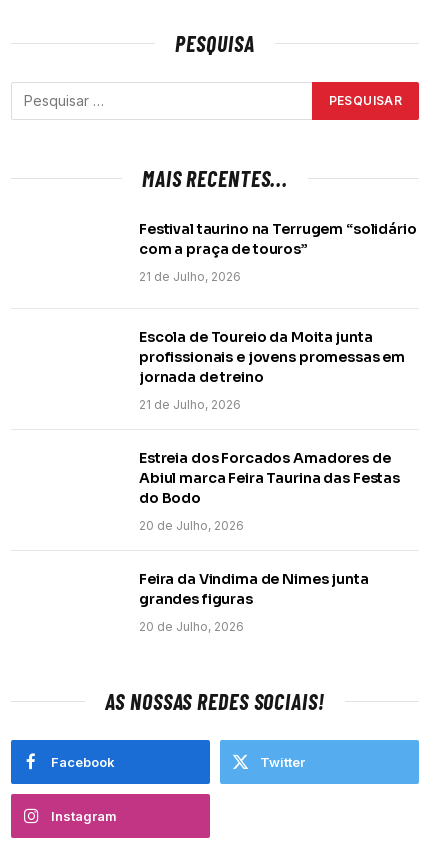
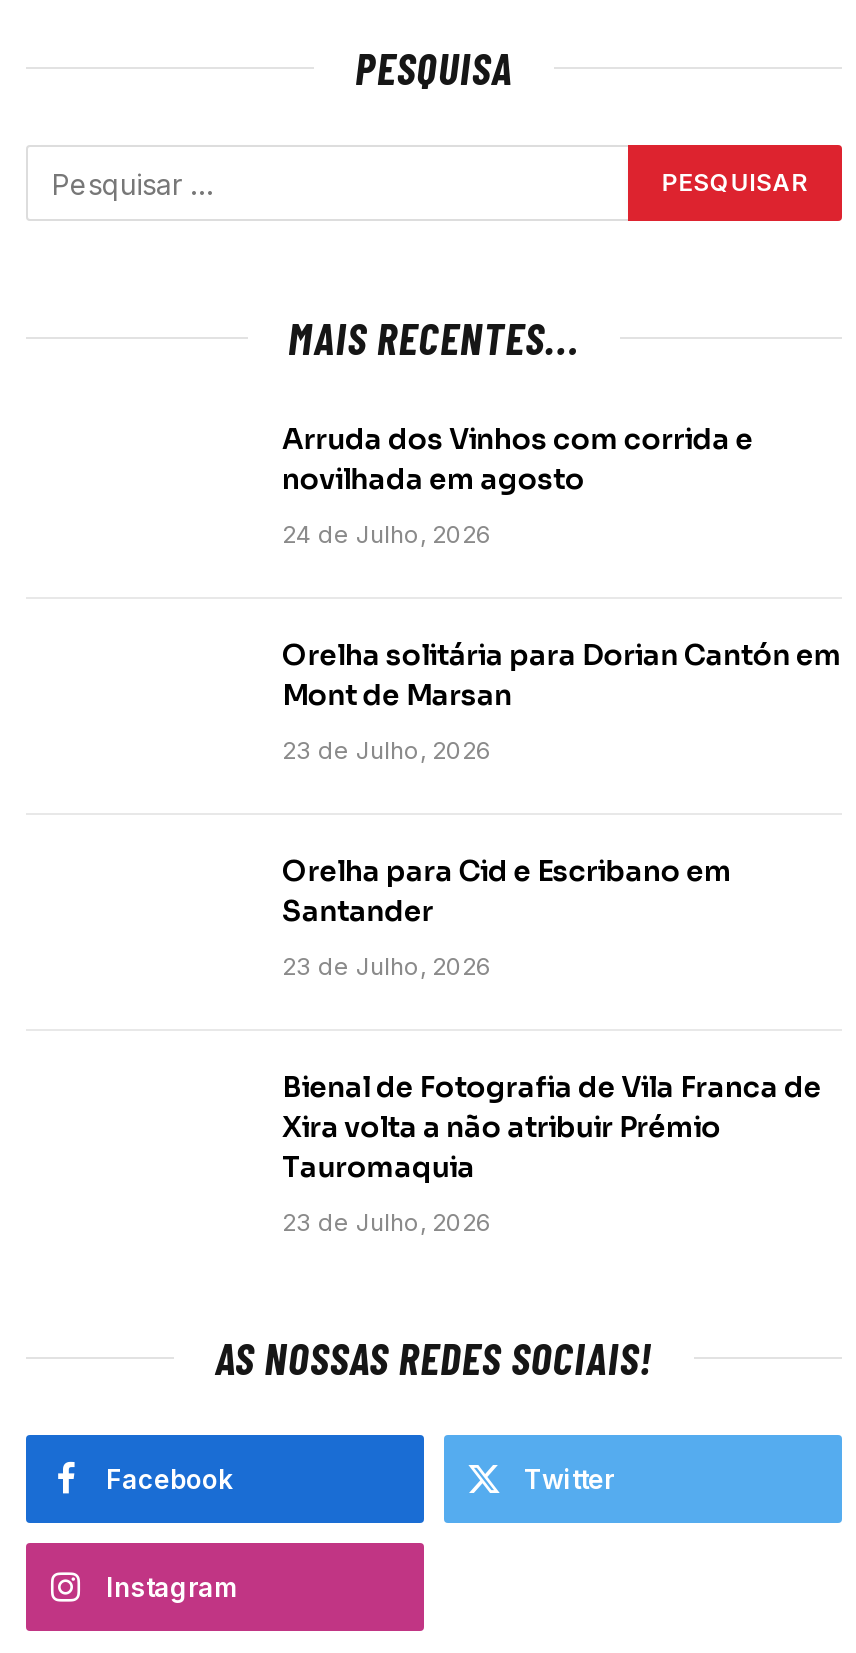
[139,220,416,258] Festival taurino na Terrugem “solidário | com a praça de touros” -> [282,421,753,497] Arruda dos Vinhos com corrida e | novilhada em agosto
[139,269,241,284] 21 de Julho, 2026 -> [282,519,492,549] 24 de Julho, 2026
[139,328,405,386] Escola de Toureio da Moita junta | profissionais e jovens promessas em | jornada de treino -> [282,637,841,713] Orelha solitária para Dorian Cantón em | Mont de Marsan
[139,397,241,412] 21 de Julho, 2026 -> [282,735,492,765] 23 de Julho, 2026
[139,449,400,507] Estreia dos Forcados Amadores de | Abiul marca Feira Taurina das Festas | do Bodo -> [282,853,732,929] Orelha para Cid e Escribano em | Santander
[139,518,244,533] 20 de Julho, 2026 -> [282,951,492,981] 23 de Julho, 2026
[139,570,369,608] Feira da Vindima de Nimes junta | grandes figuras -> [282,1069,821,1185] Bienal de Fotografia de Vila Franca de | Xira volta a não atribuir Prémio | Tauromaquia
[139,619,244,634] 20 de Julho, 2026 -> [282,1207,492,1237] 23 de Julho, 2026

